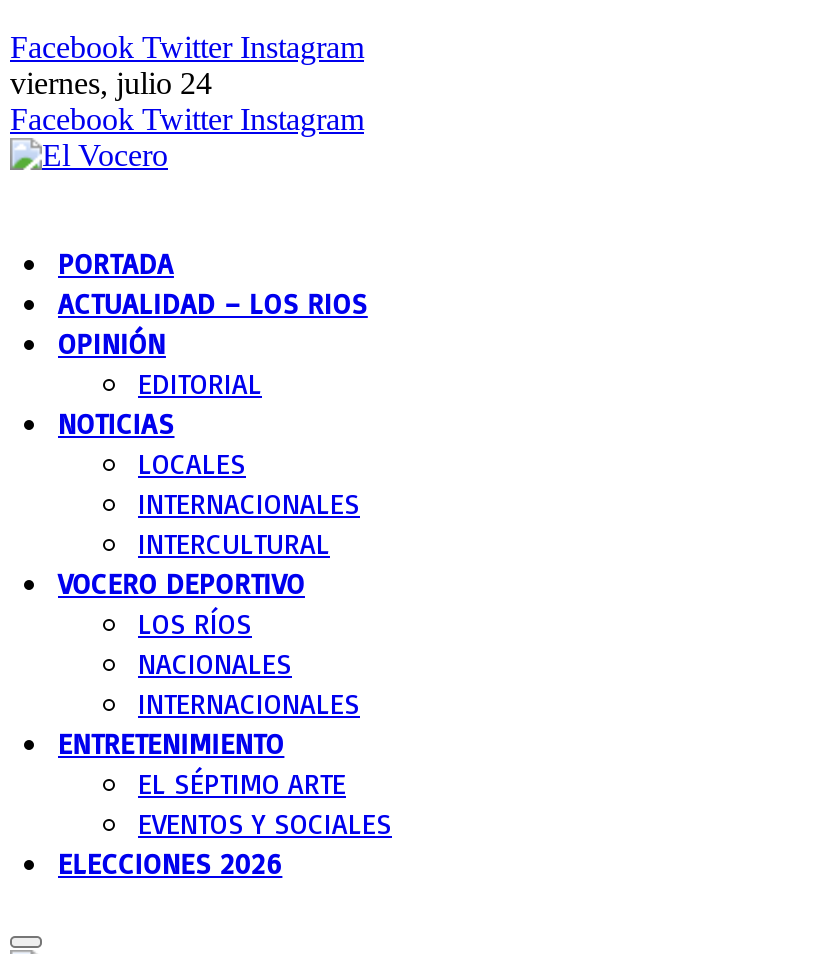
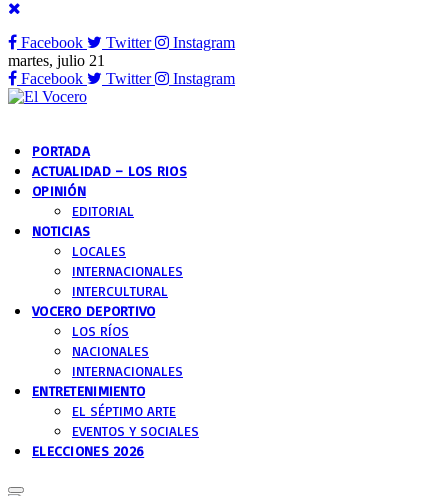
[10,30,364,136] Facebook Twitter Instagram | viernes, julio 24 | Facebook Twitter Instagram -> [8,34,235,87] Facebook | Twitter | Instagram | martes, julio 21 | Facebook | Twitter | Instagram

